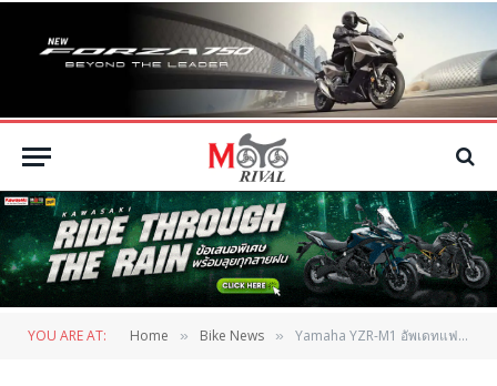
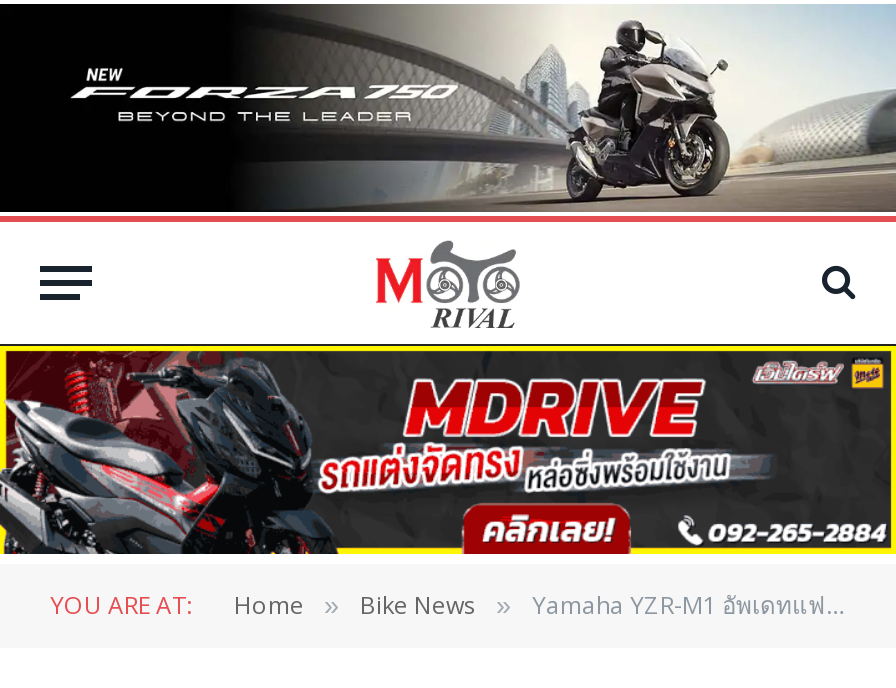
[3,191,494,308] [image] -> [6,344,890,556] [image]

